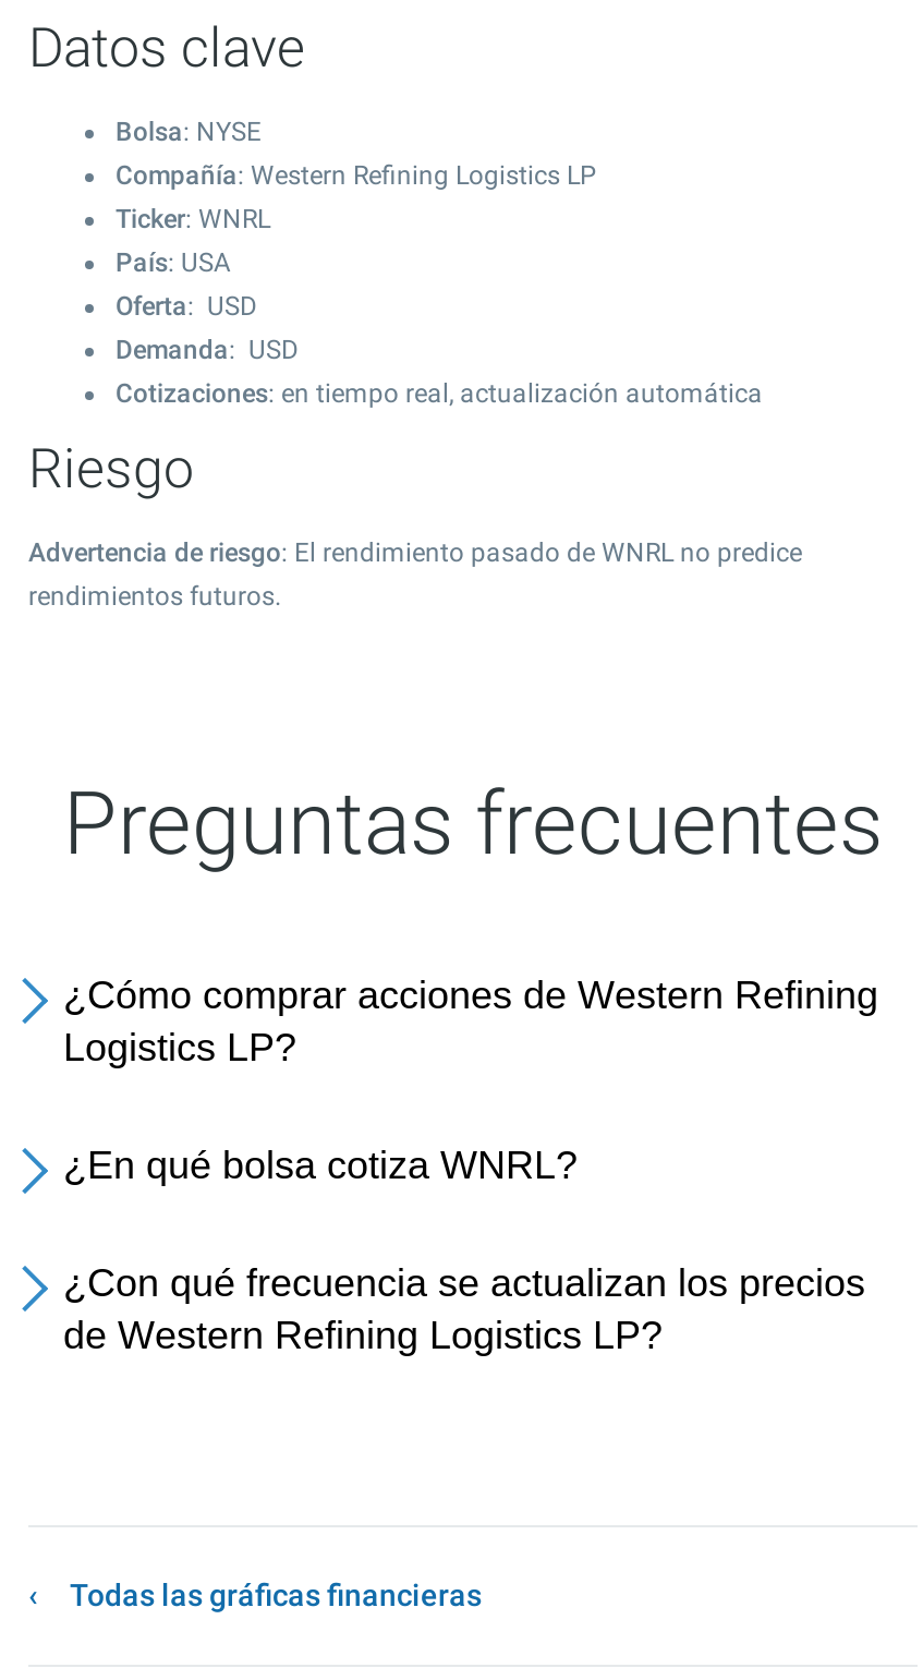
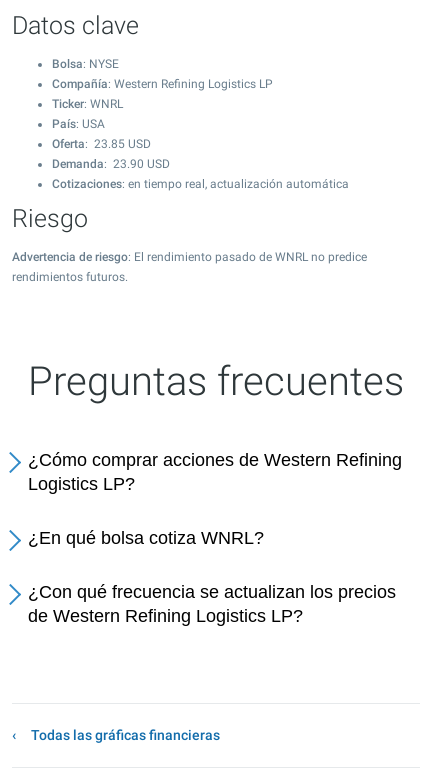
[116,291,299,365] Oferta: USD | Demanda: USD -> [52,137,170,171] Oferta: 23.85 USD | Demanda: 23.90 USD

